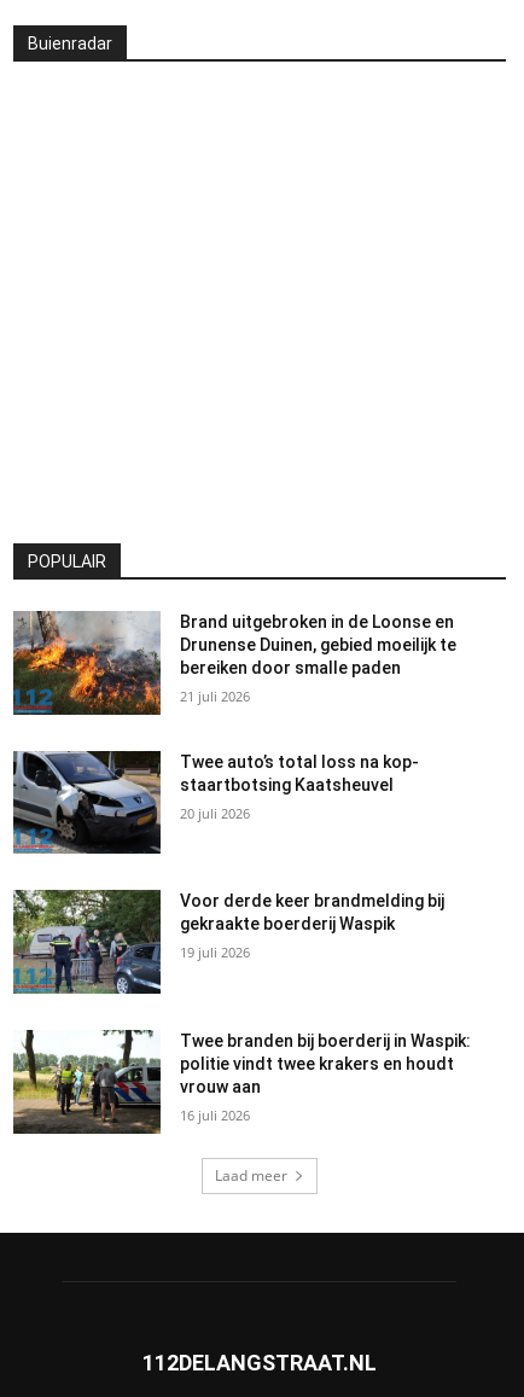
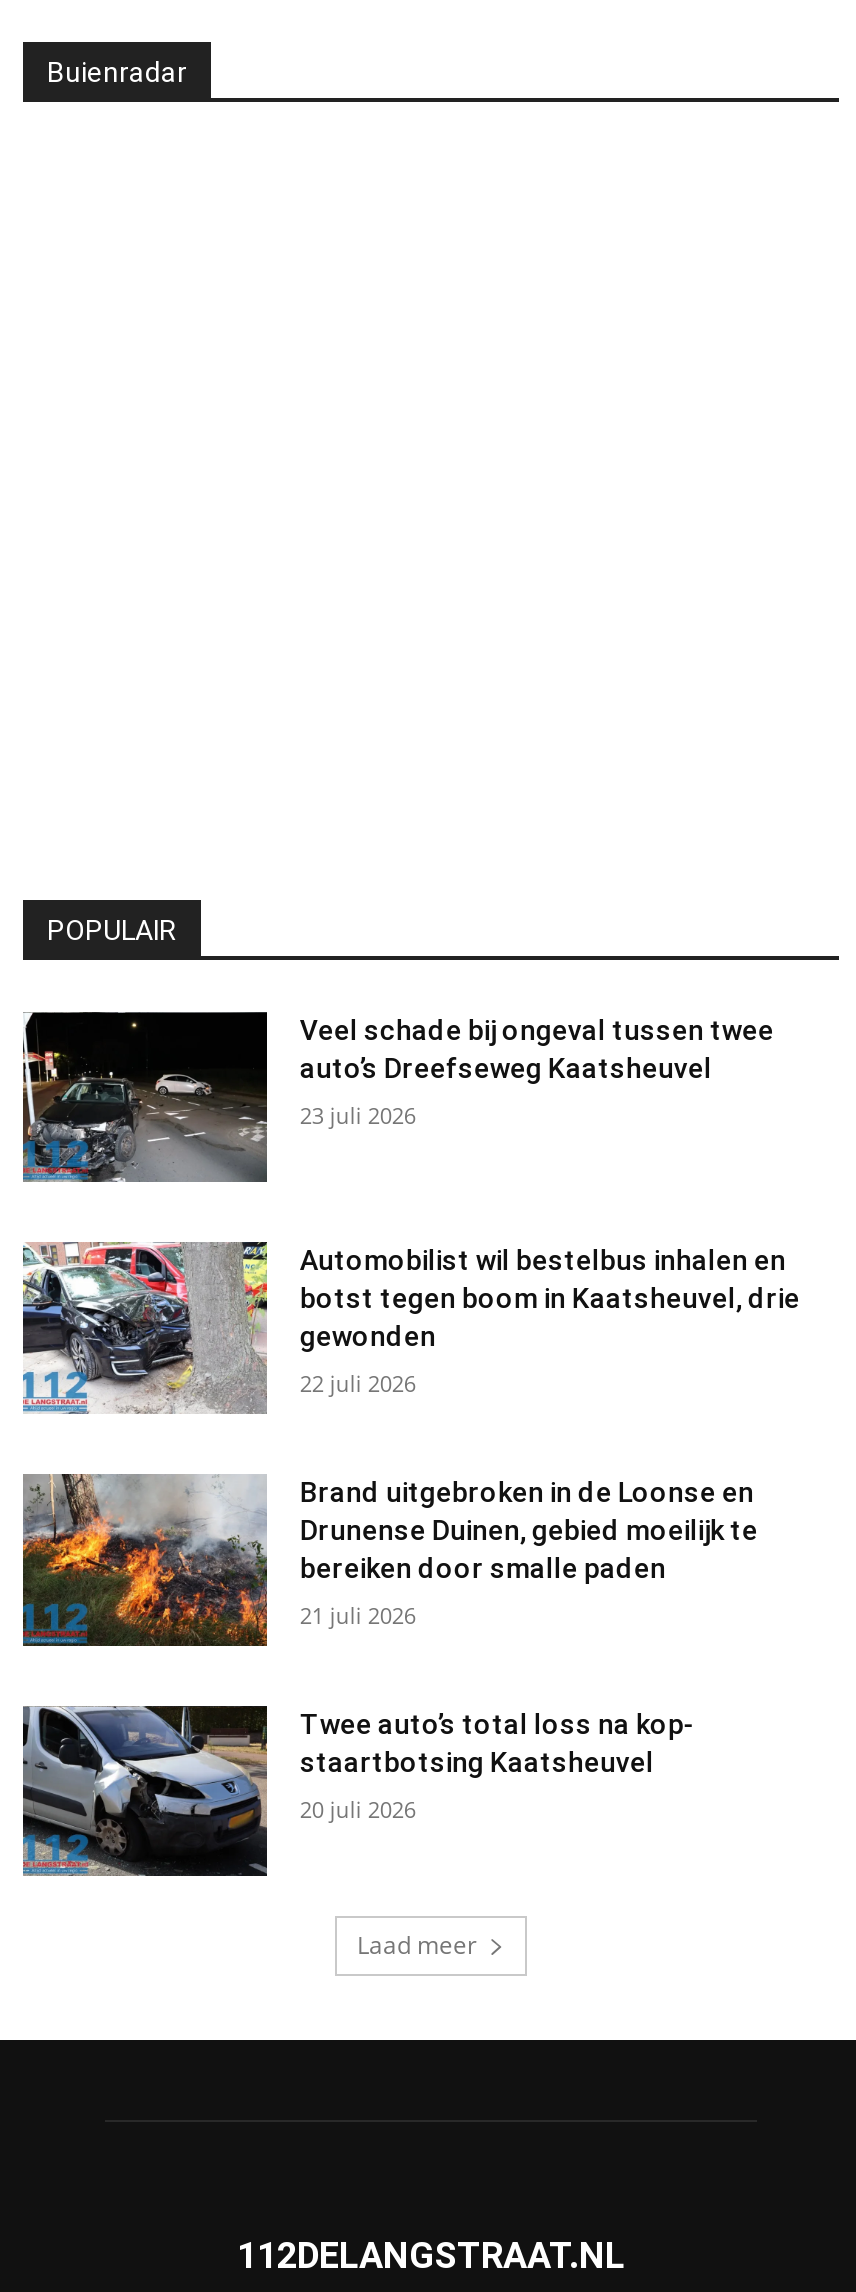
none -> [23,1010,774,1184] [image] | Veel schade bij ongeval tussen twee | auto’s Dreefseweg Kaatsheuvel | 23 juli 2026
none -> [23,1242,800,1414] [image] | Automobilist wil bestelbus inhalen en | botst tegen boom in Kaatsheuvel, drie | gewonden | 22 juli 2026
moved [11,609,457,822] -> [19,1470,758,1824]: [image] | Brand uitgebroken in de Loonse en | Drunense Duinen, gebied moeilijk te | bereiken door smalle paden | 21 juli 2026 | Twee auto’s total loss na kop- | staartbotsing Kaatsheuvel | 20 juli 2026
[12,889,445,995] [image] | Voor derde keer brandmelding bij | gekraakte boerderij Waspik | 19 juli 2026 -> none
[12,1030,471,1135] [image] | Twee branden bij boerderij in Waspik: | politie vindt twee krakers en houdt | vrouw aan | 16 juli 2026 -> none

